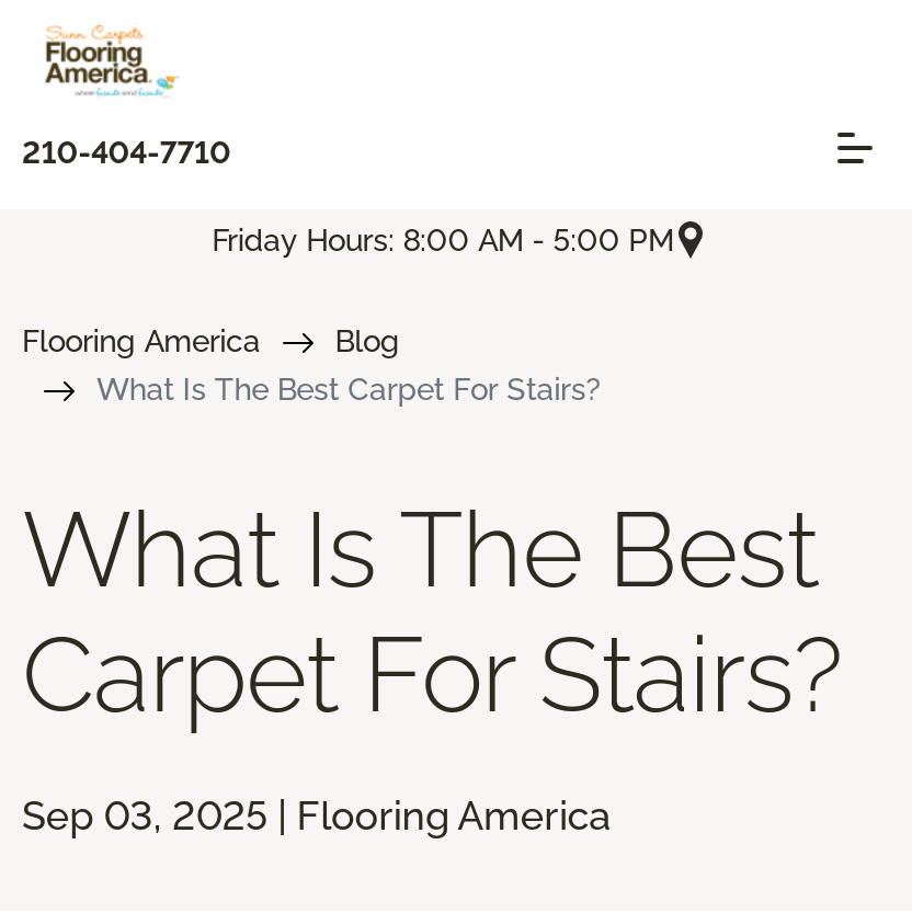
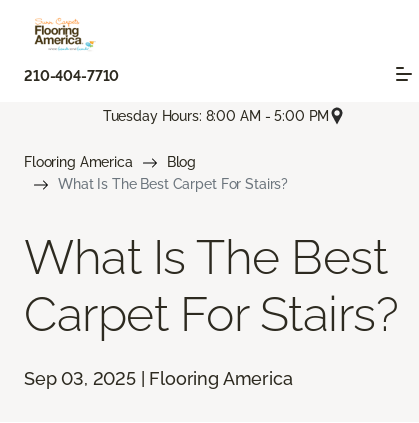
[212,222,674,257] Friday Hours: 8:00 AM - 5:00 PM -> [103,108,329,124] Tuesday Hours: 8:00 AM - 5:00 PM

